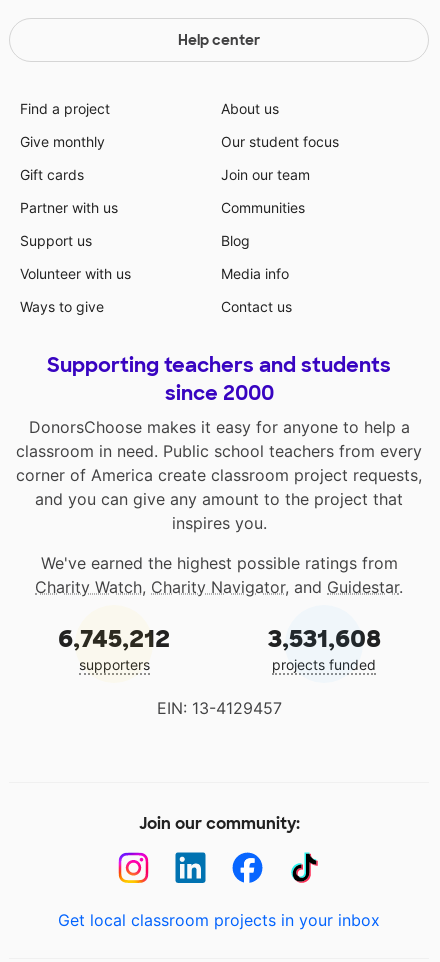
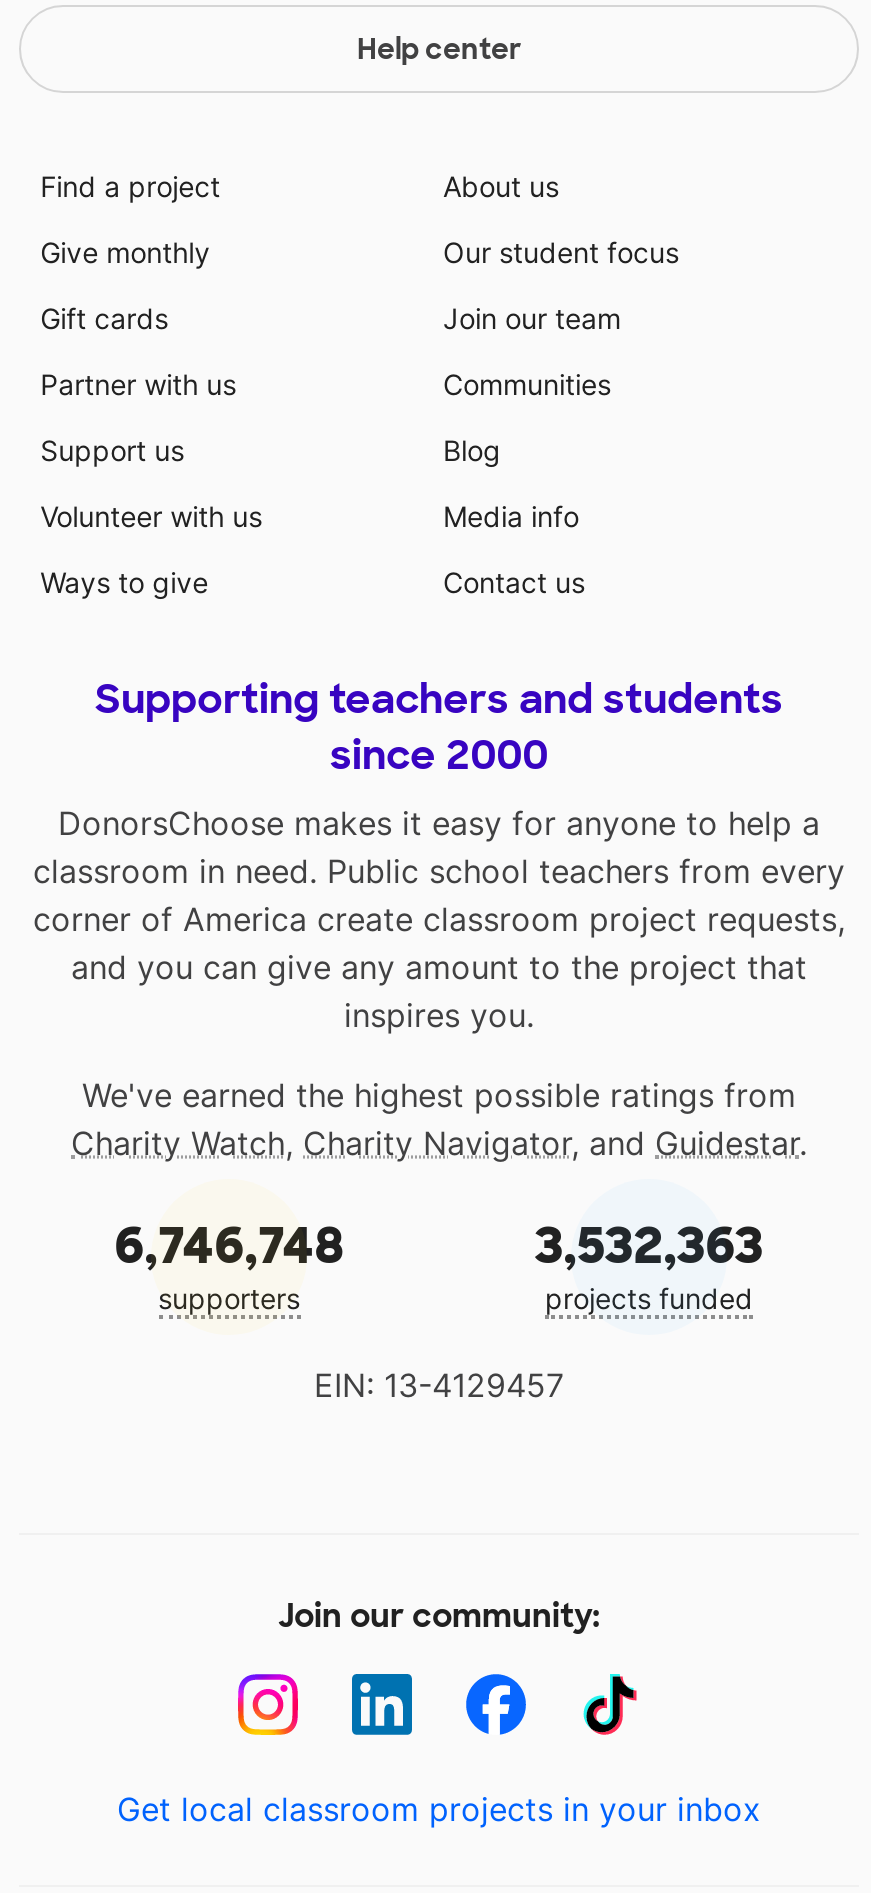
[58,623,170,654] 6,745,212 -> [114,1215,344,1277] 6,746,748
[267,623,380,654] 3,531,608 -> [535,1215,763,1277] 3,532,363

